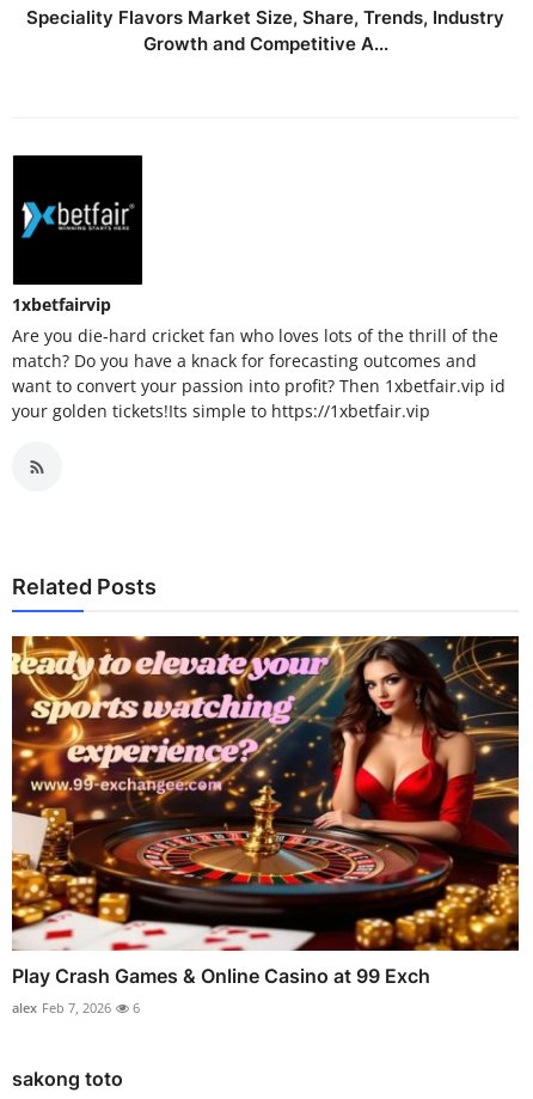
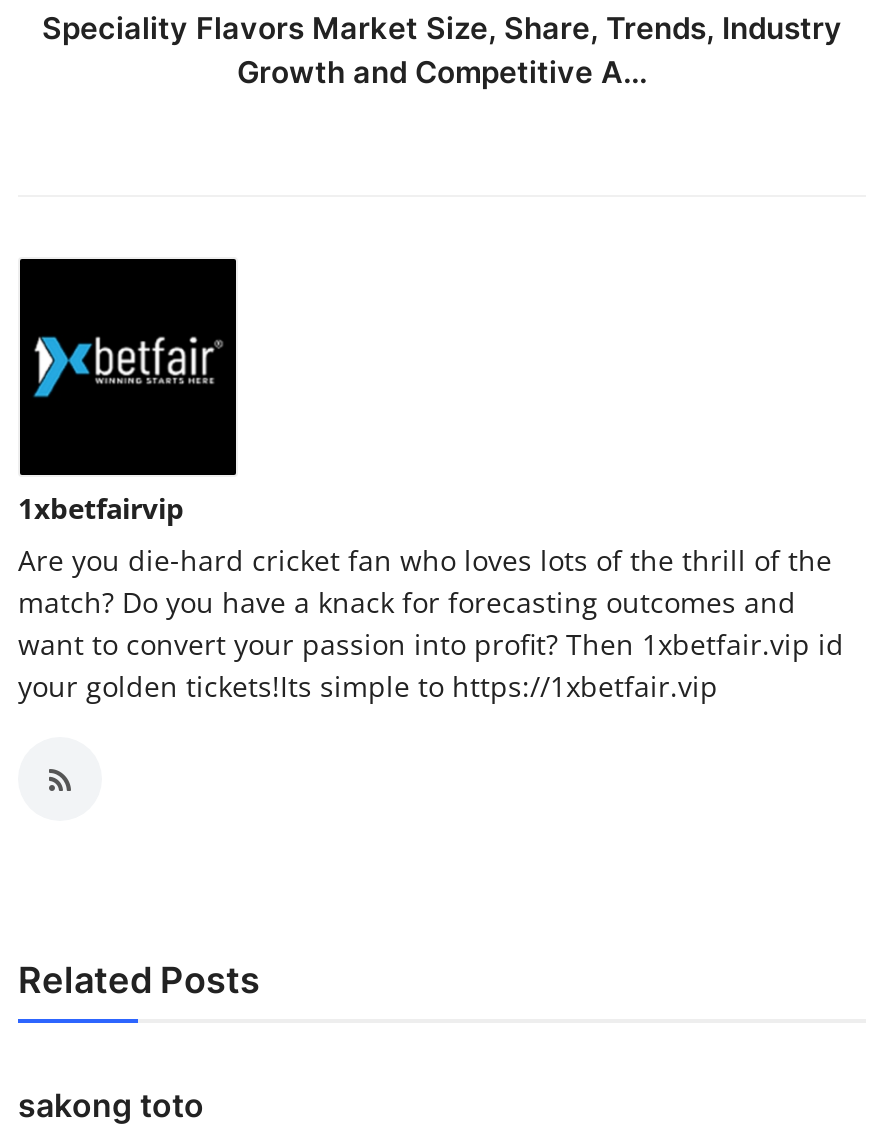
[11,635,520,1016] [image] | Play Crash Games & Online Casino at 99 Exch | alex Feb 7, 2026 | 6 -> none

